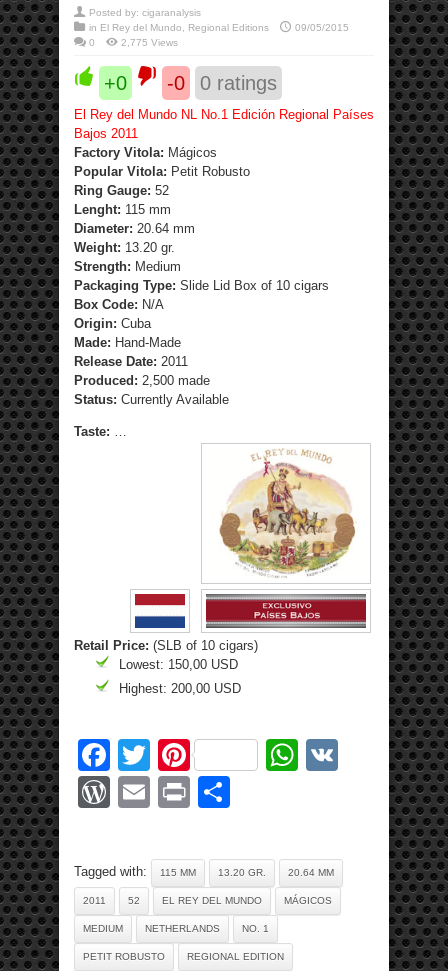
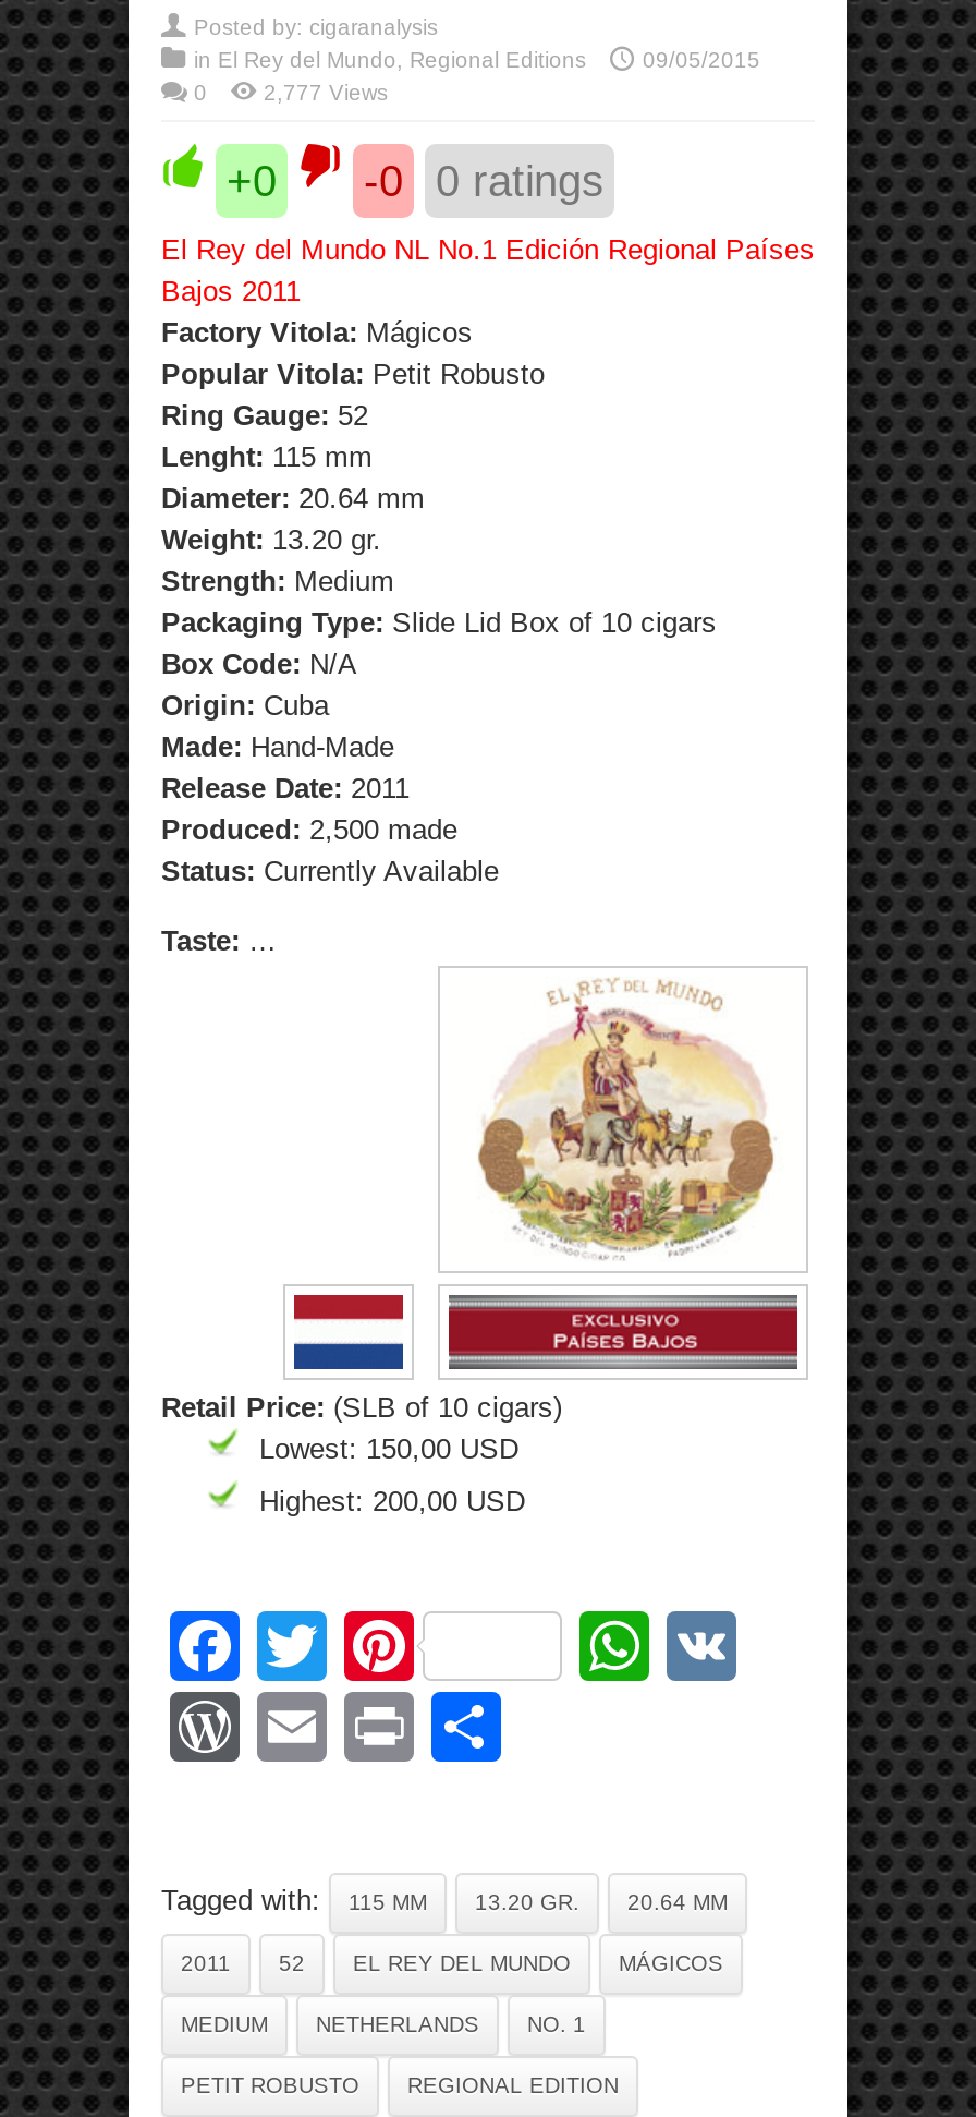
[121,37,178,48] 2,775 Views -> [264,81,388,105] 2,777 Views

